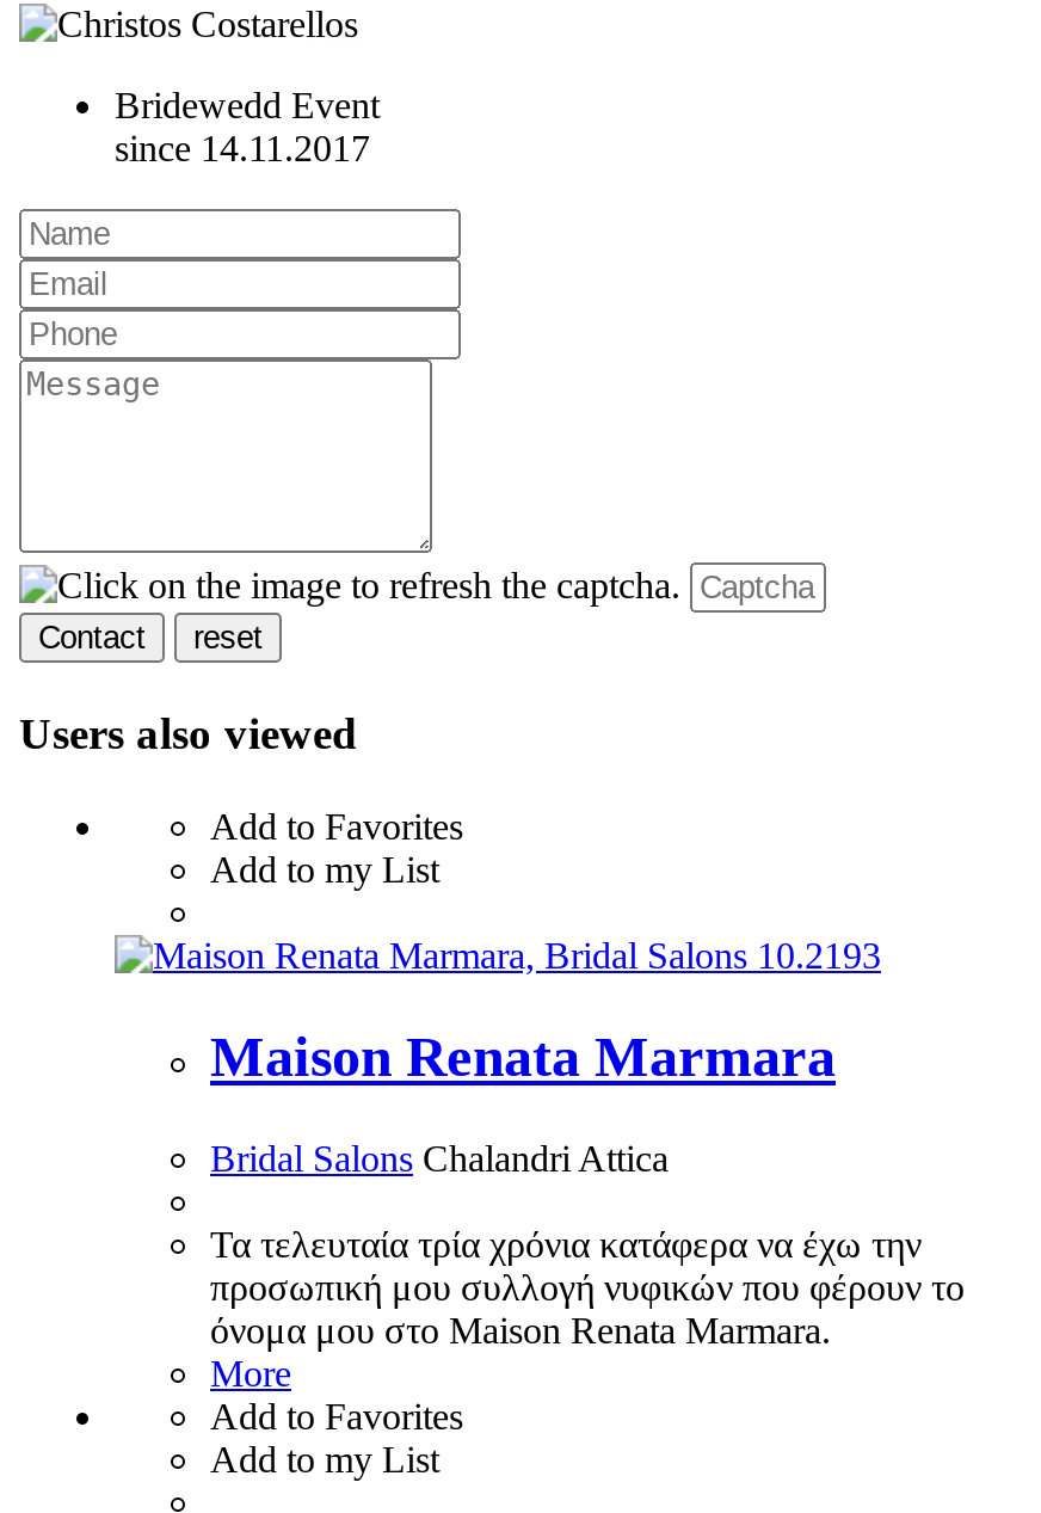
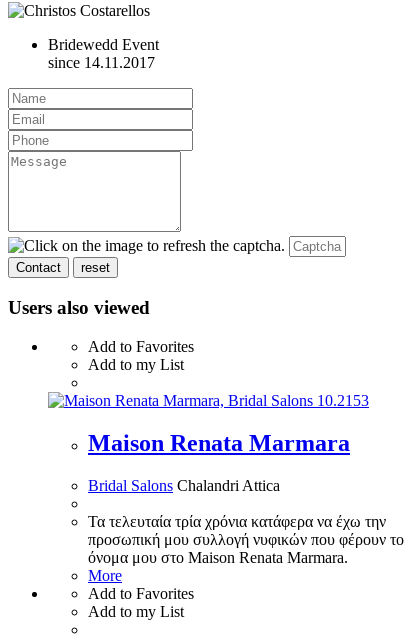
[757,935,881,975] 10.2193 -> [317,392,369,409] 10.2153

